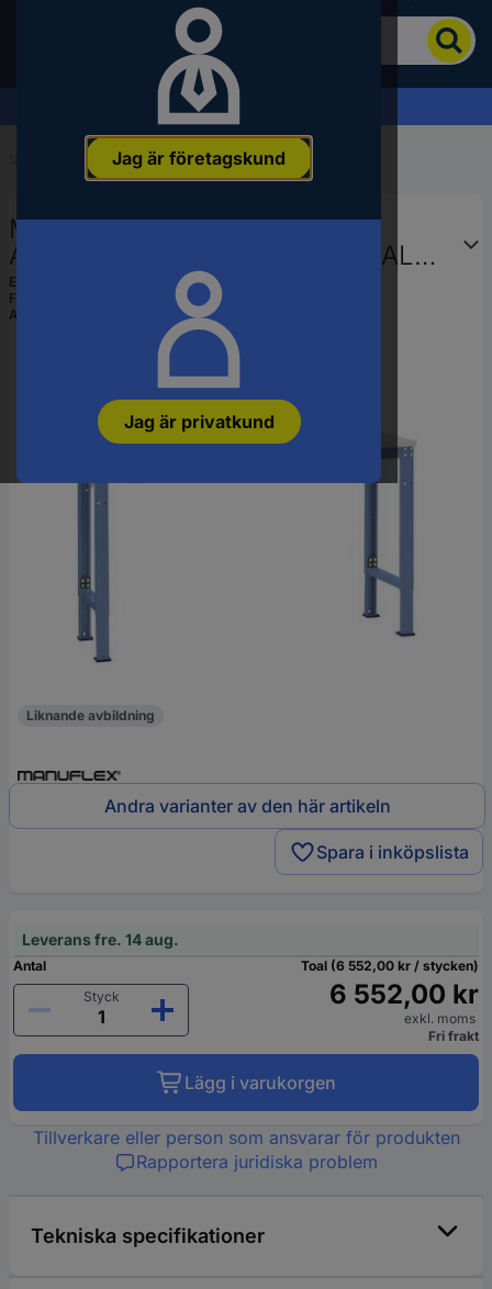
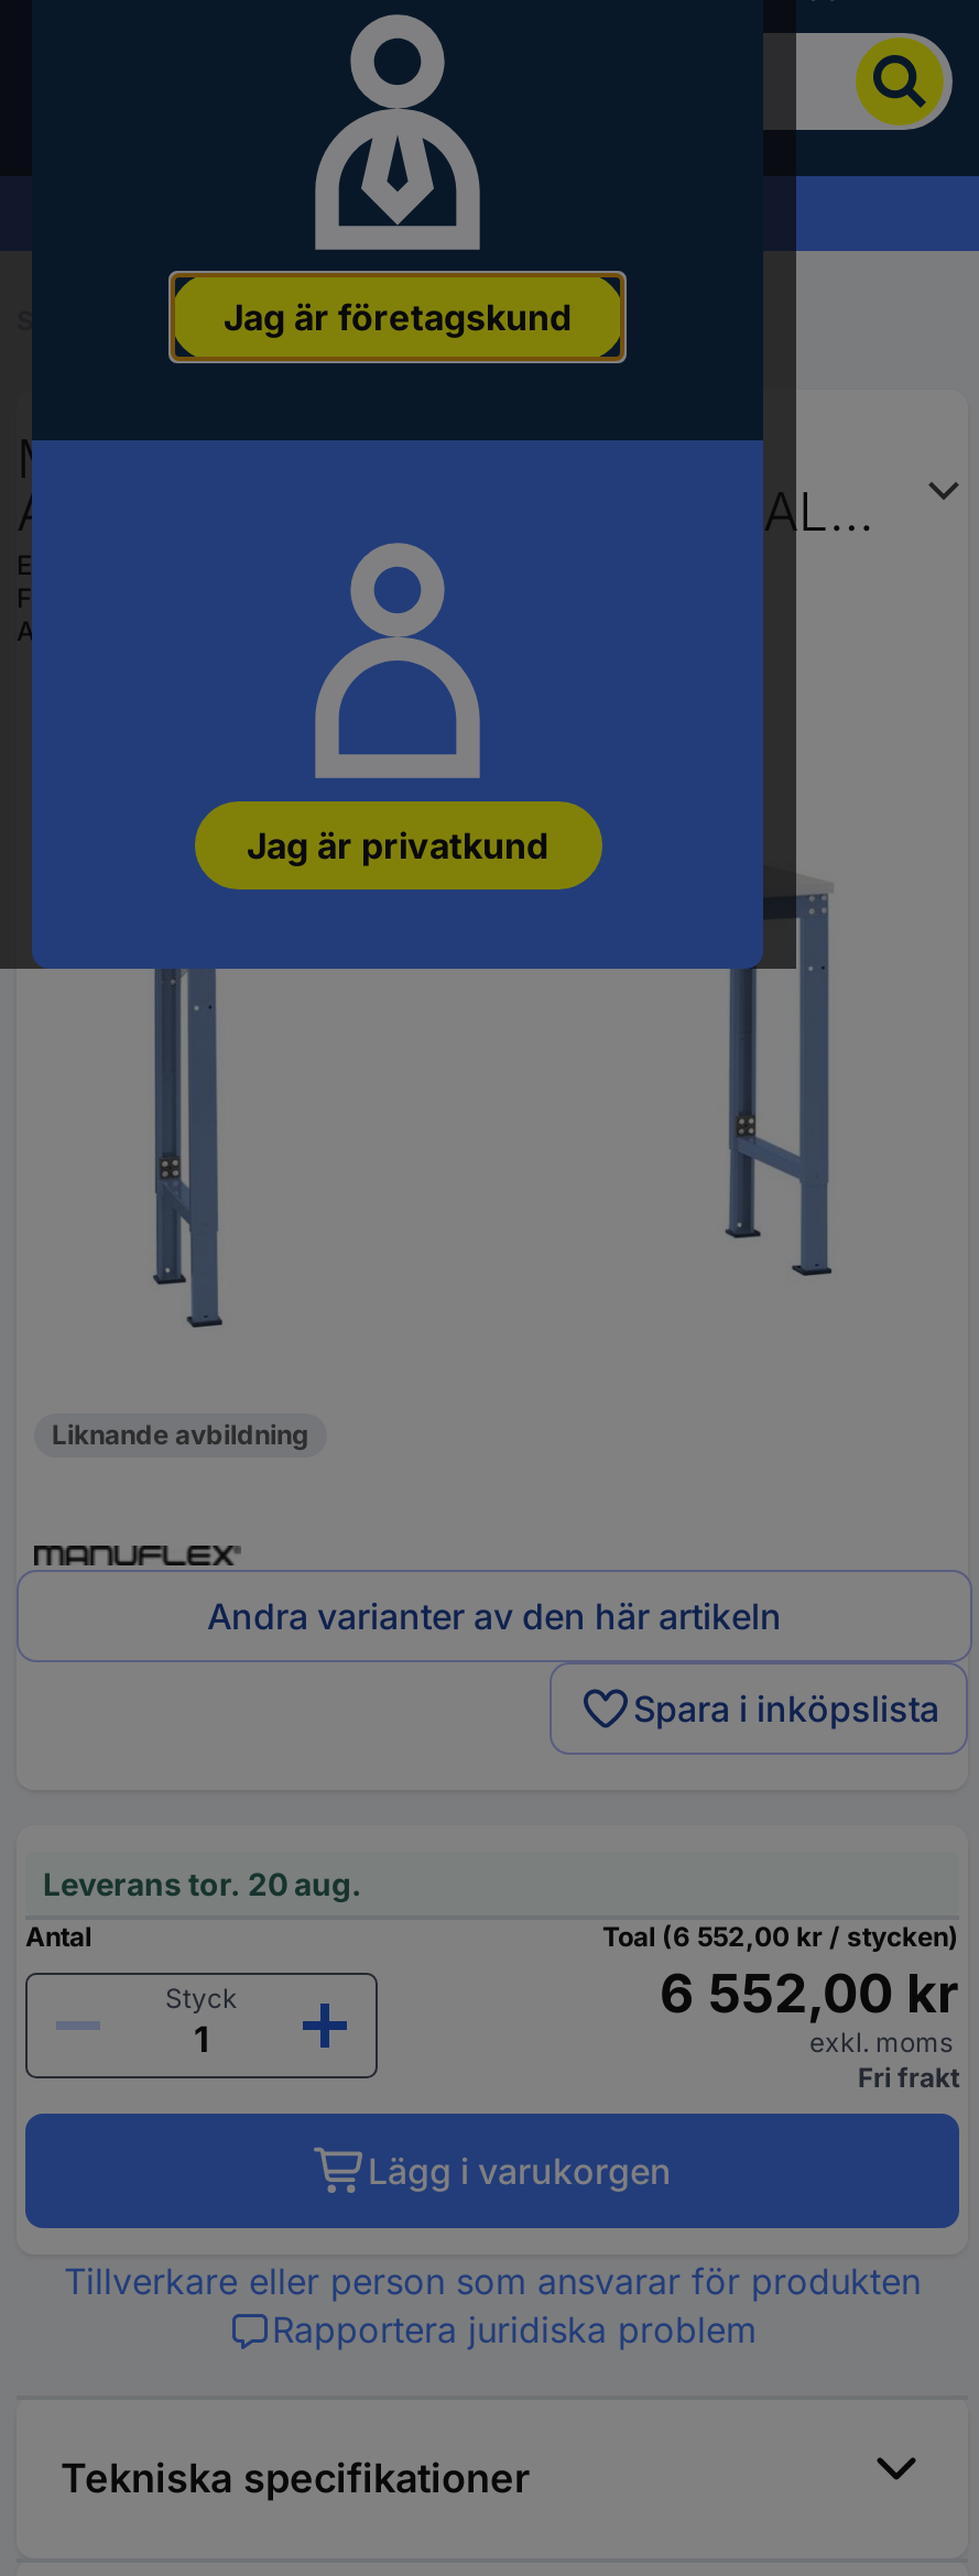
[22,930,179,948] Leverans fre. 14 aug. -> [43,1864,362,1902] Leverans tor. 20 aug.

